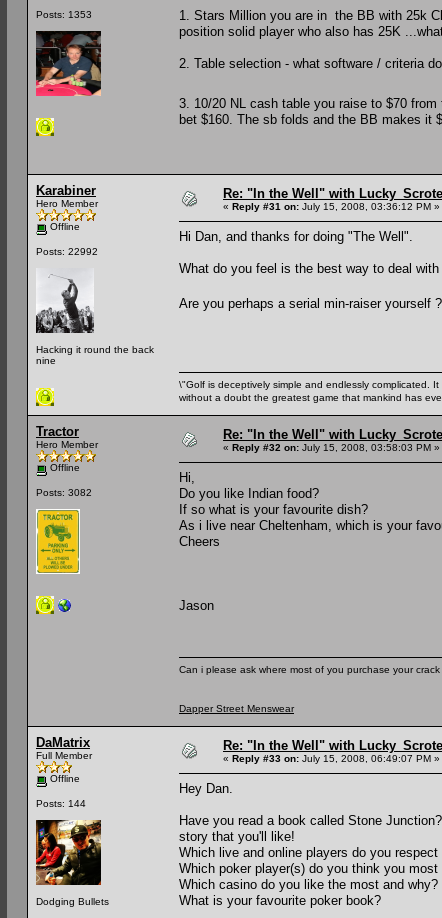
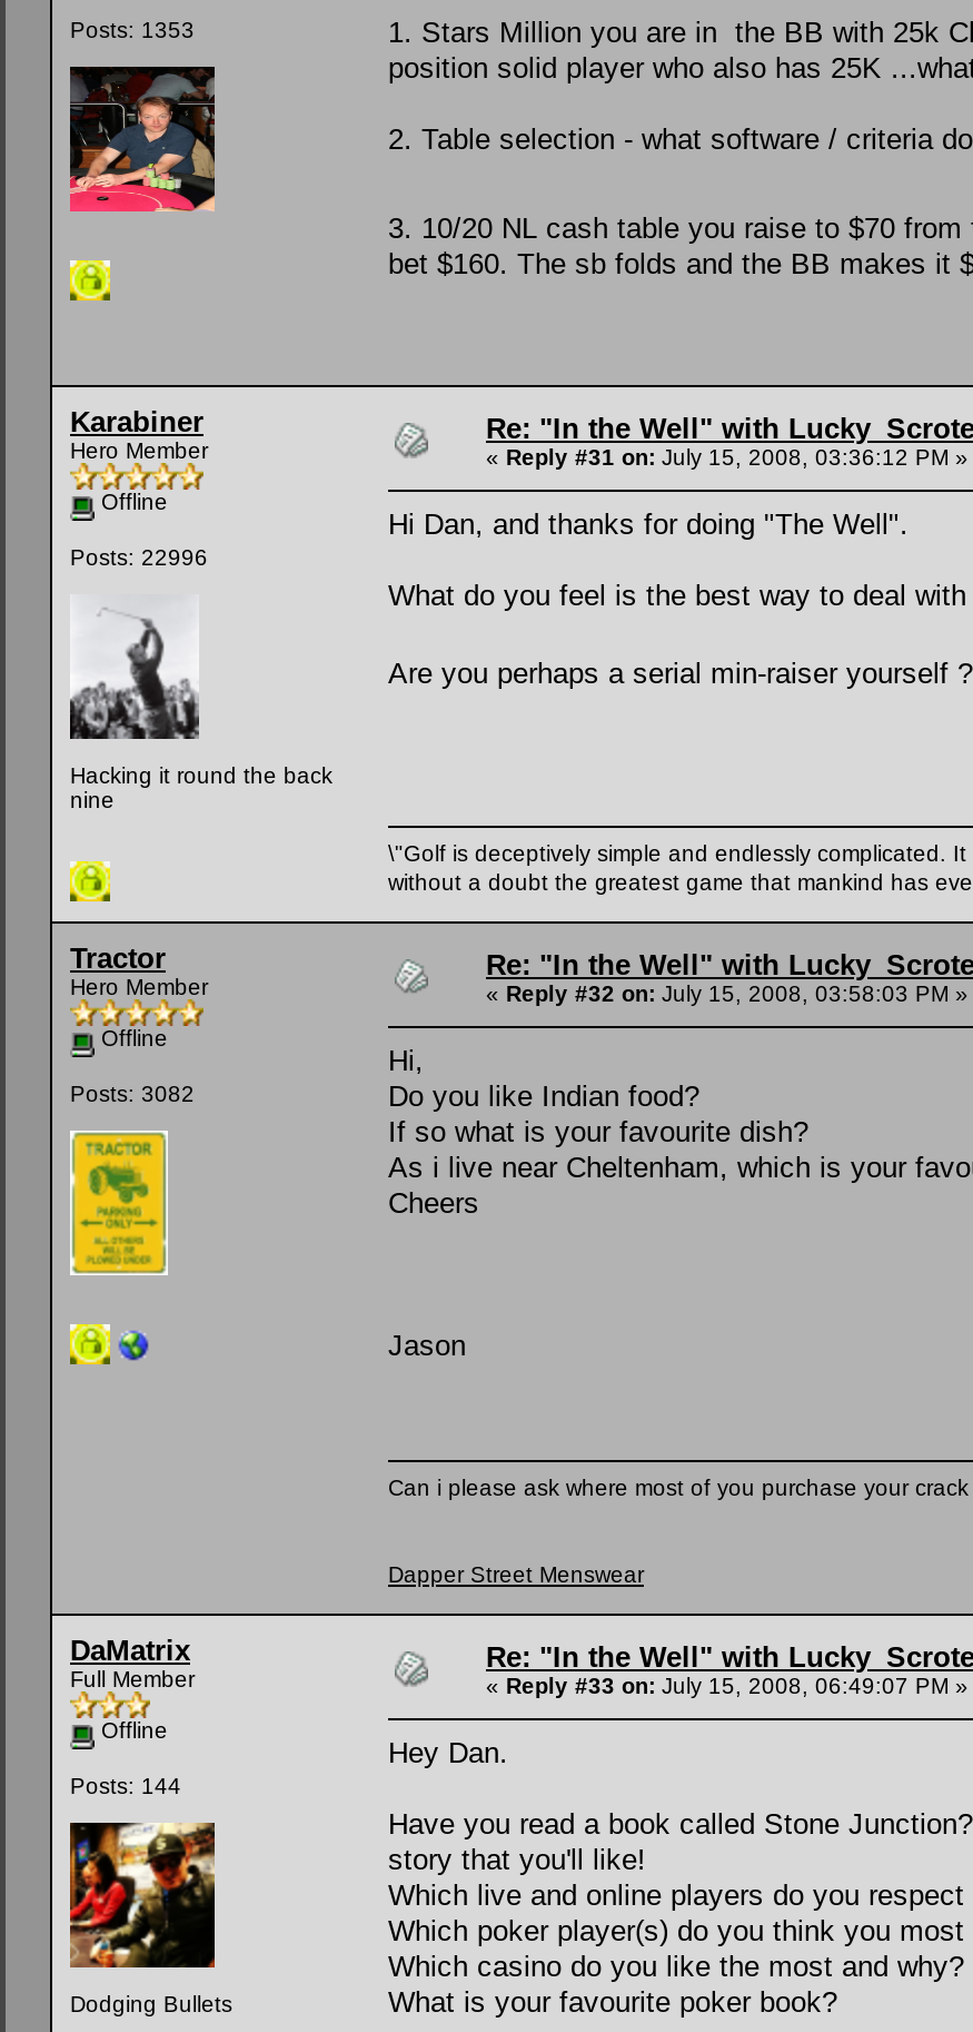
[36,246,98,257] Posts: 22992 -> [70,546,208,571] Posts: 22996

